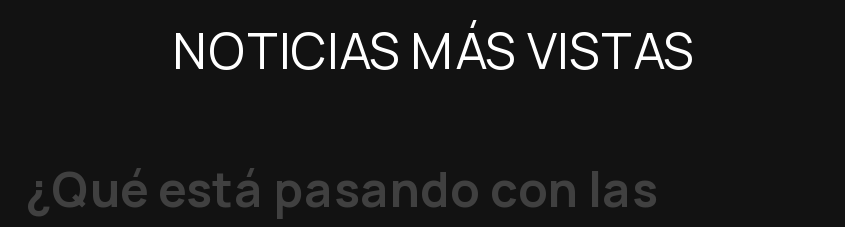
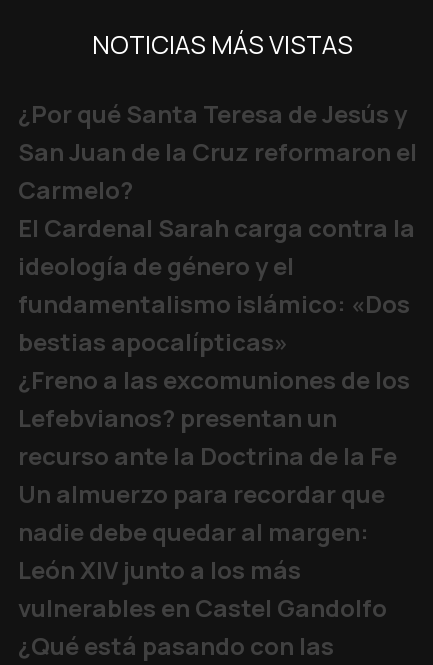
none -> [18,97,417,624] ¿Por qué Santa Teresa de Jesús y | San Juan de la Cruz reformaron el | Carmelo? | El Cardenal Sarah carga contra la | ideología de género y el | fundamentalismo islámico: «Dos | bestias apocalípticas» | ¿Freno a las excomuniones de los | Lefebvianos? presentan un | recurso ante la Doctrina de la Fe | Un almuerzo para recordar que | nadie debe quedar al margen: | León XIV junto a los más | vulnerables en Castel Gandolfo

